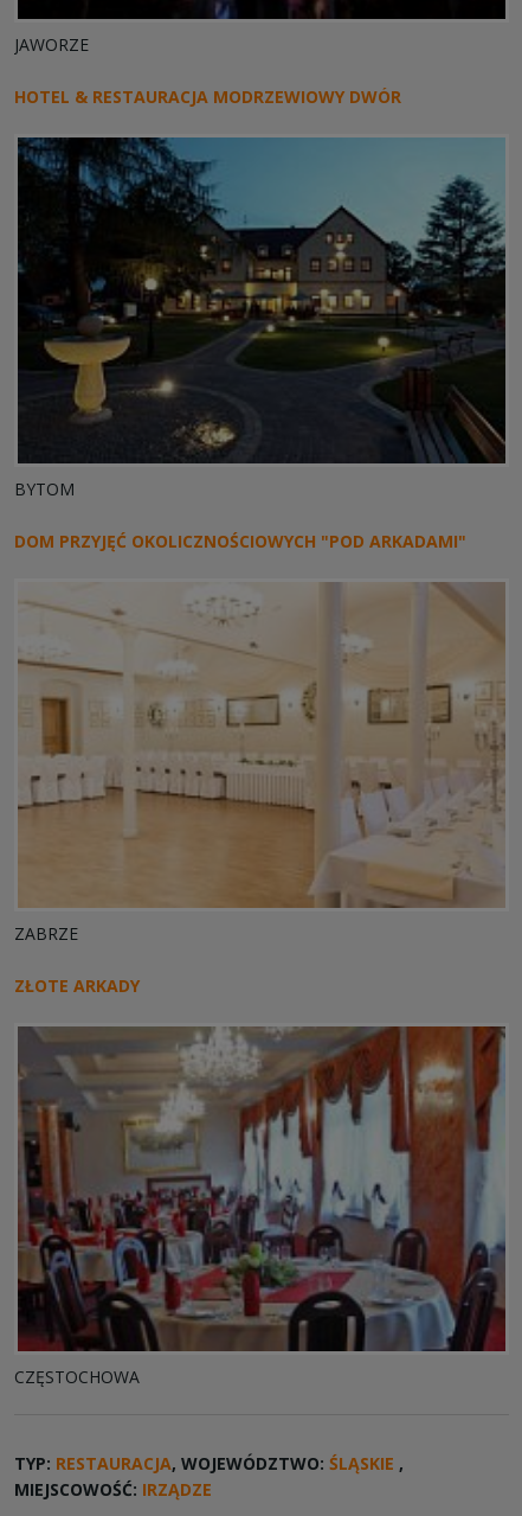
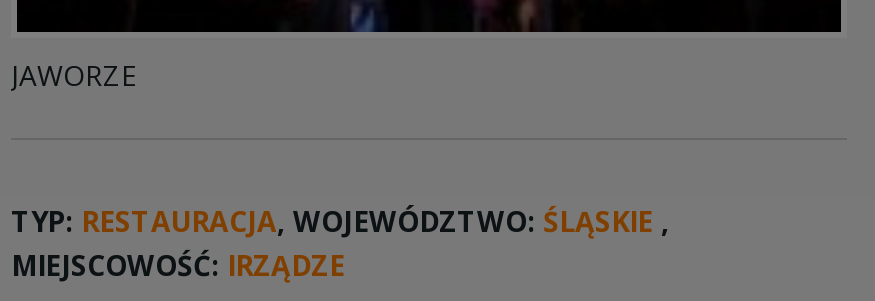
[14,86,401,108] HOTEL & RESTAURACJA MODRZEWIOWY DWÓR -> none
[14,136,507,552] [image] | BYTOM | DOM PRZYJĘĆ OKOLICZNOŚCIOWYCH "POD ARKADAMI" -> none
[14,582,505,996] [image] | ZABRZE | ZŁOTE ARKADY -> none
[14,1025,507,1388] [image] | CZĘSTOCHOWA -> none

